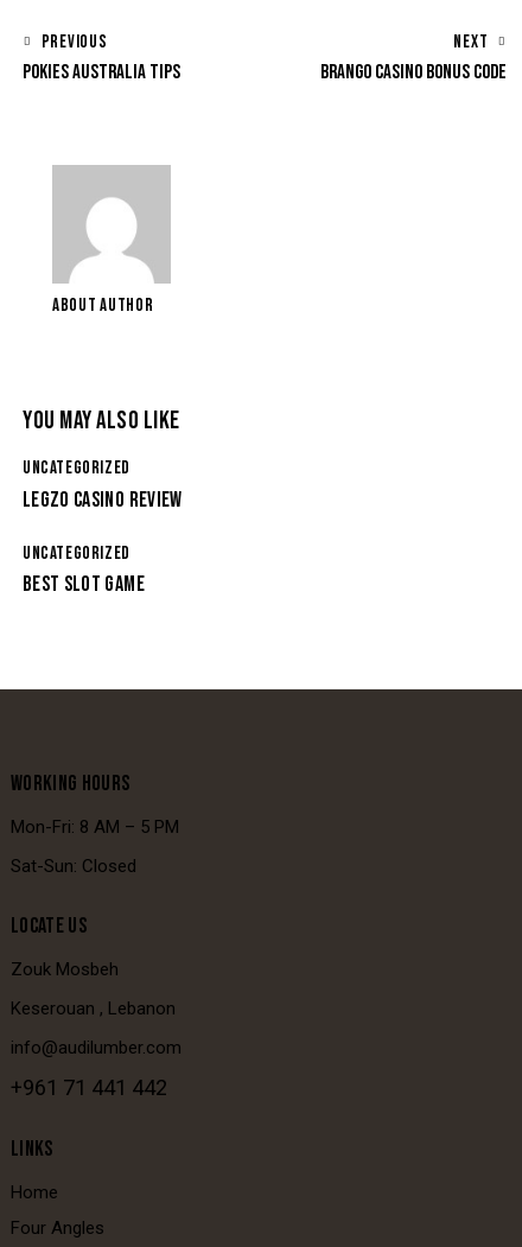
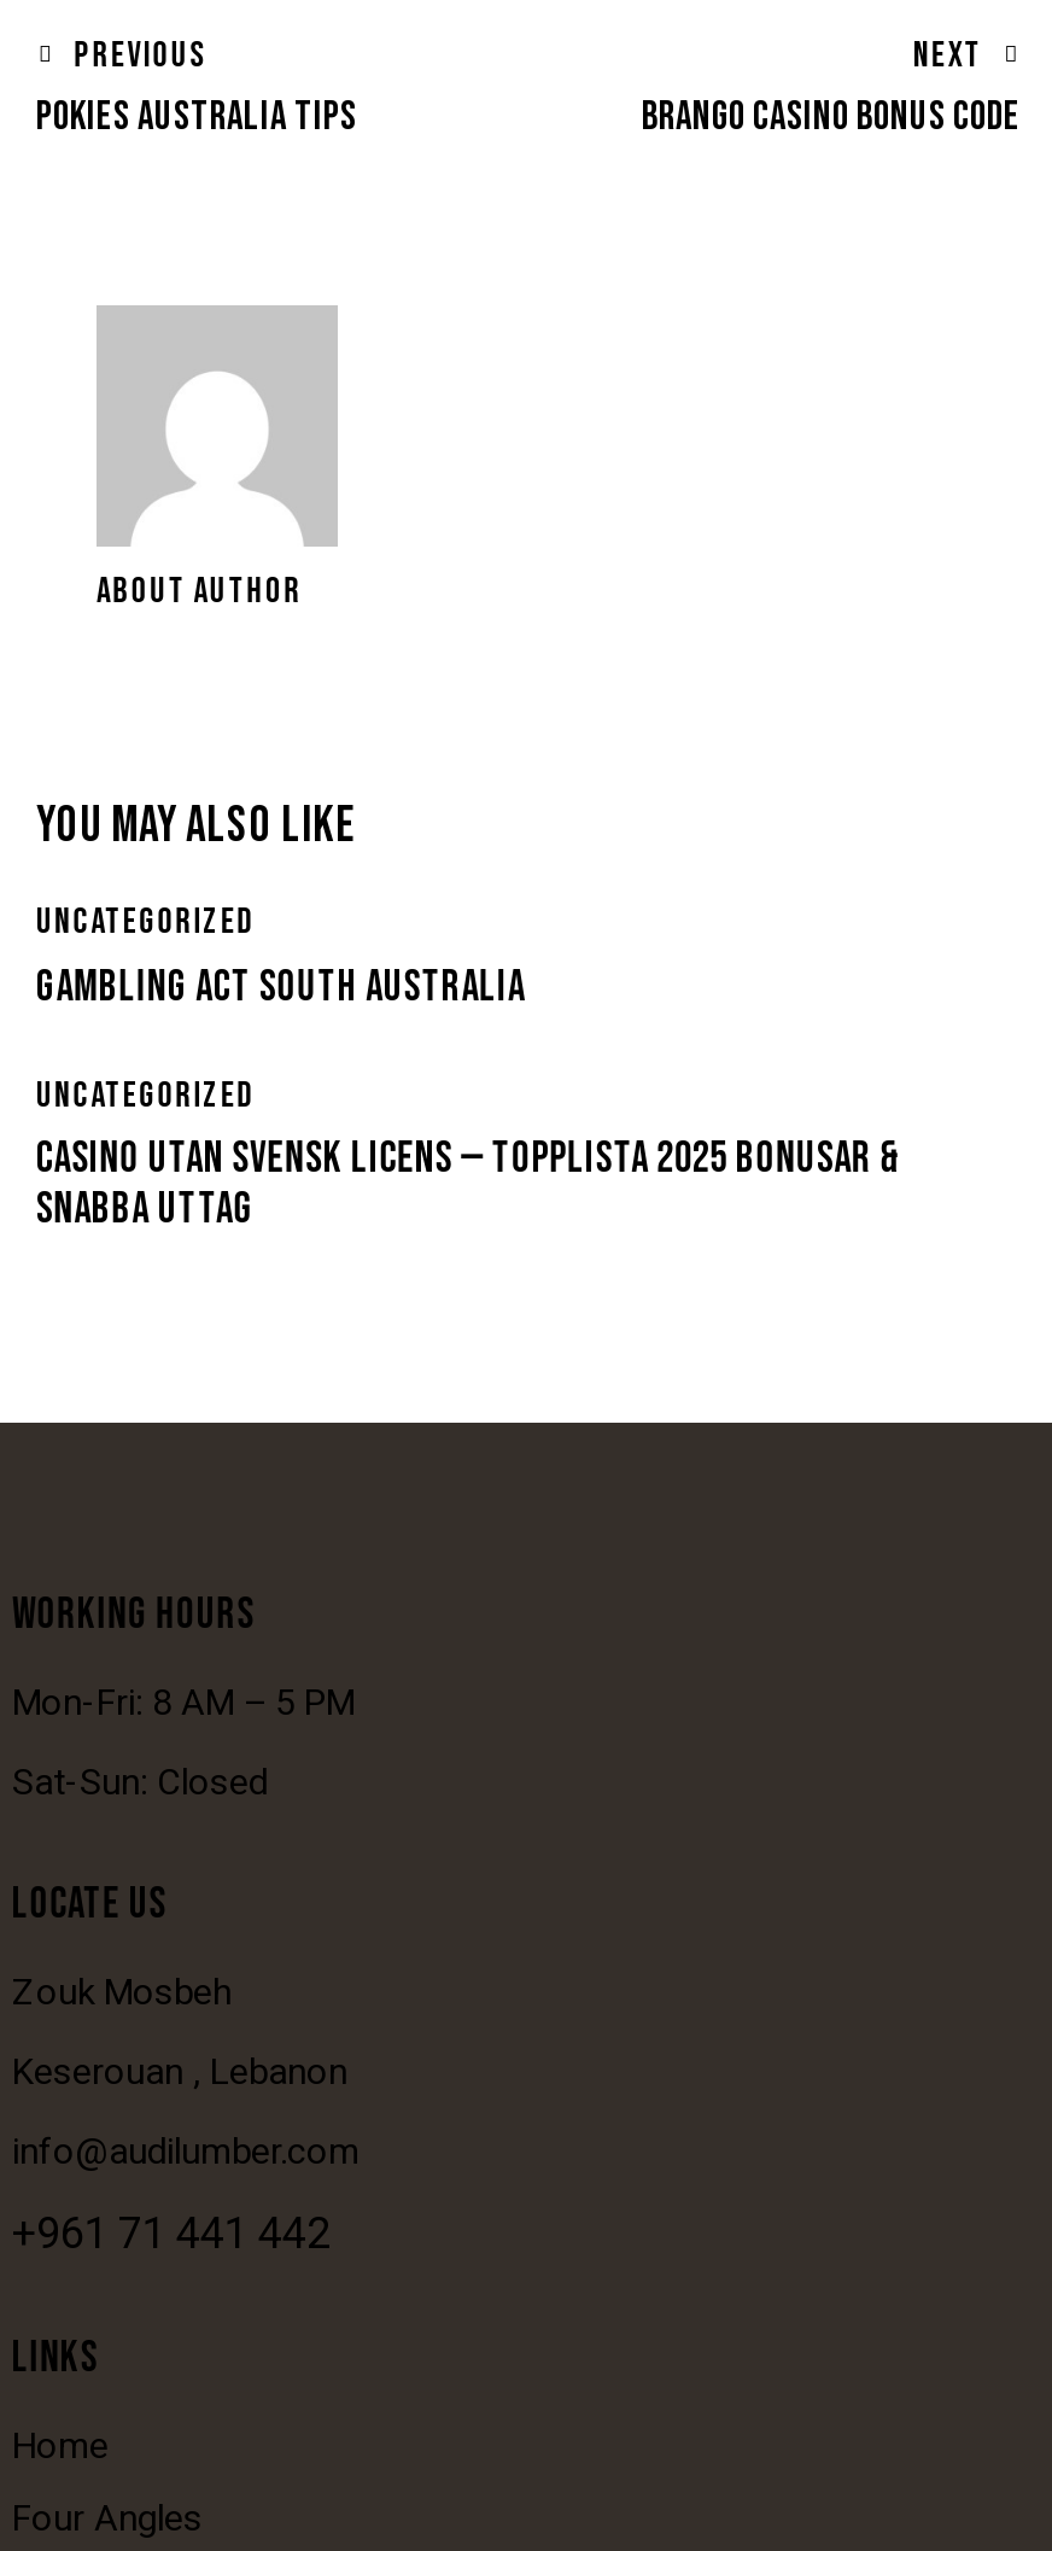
[23,487,182,512] LEGZO CASINO REVIEW -> [36,961,526,1011] GAMBLING ACT SOUTH AUSTRALIA
[23,572,145,597] BEST SLOT GAME -> [36,1133,900,1234] CASINO UTAN SVENSK LICENS — TOPPLISTA 2025 BONUSAR & | SNABBA UTTAG

